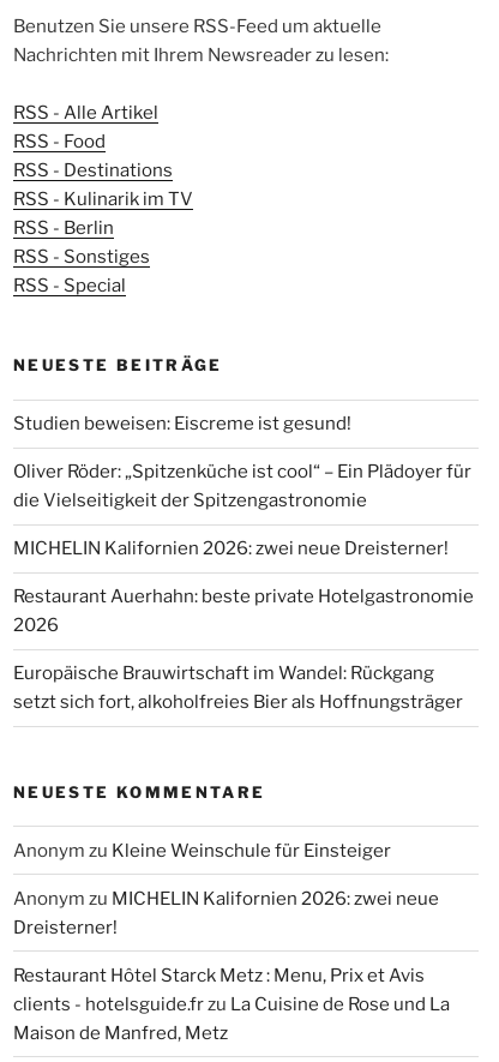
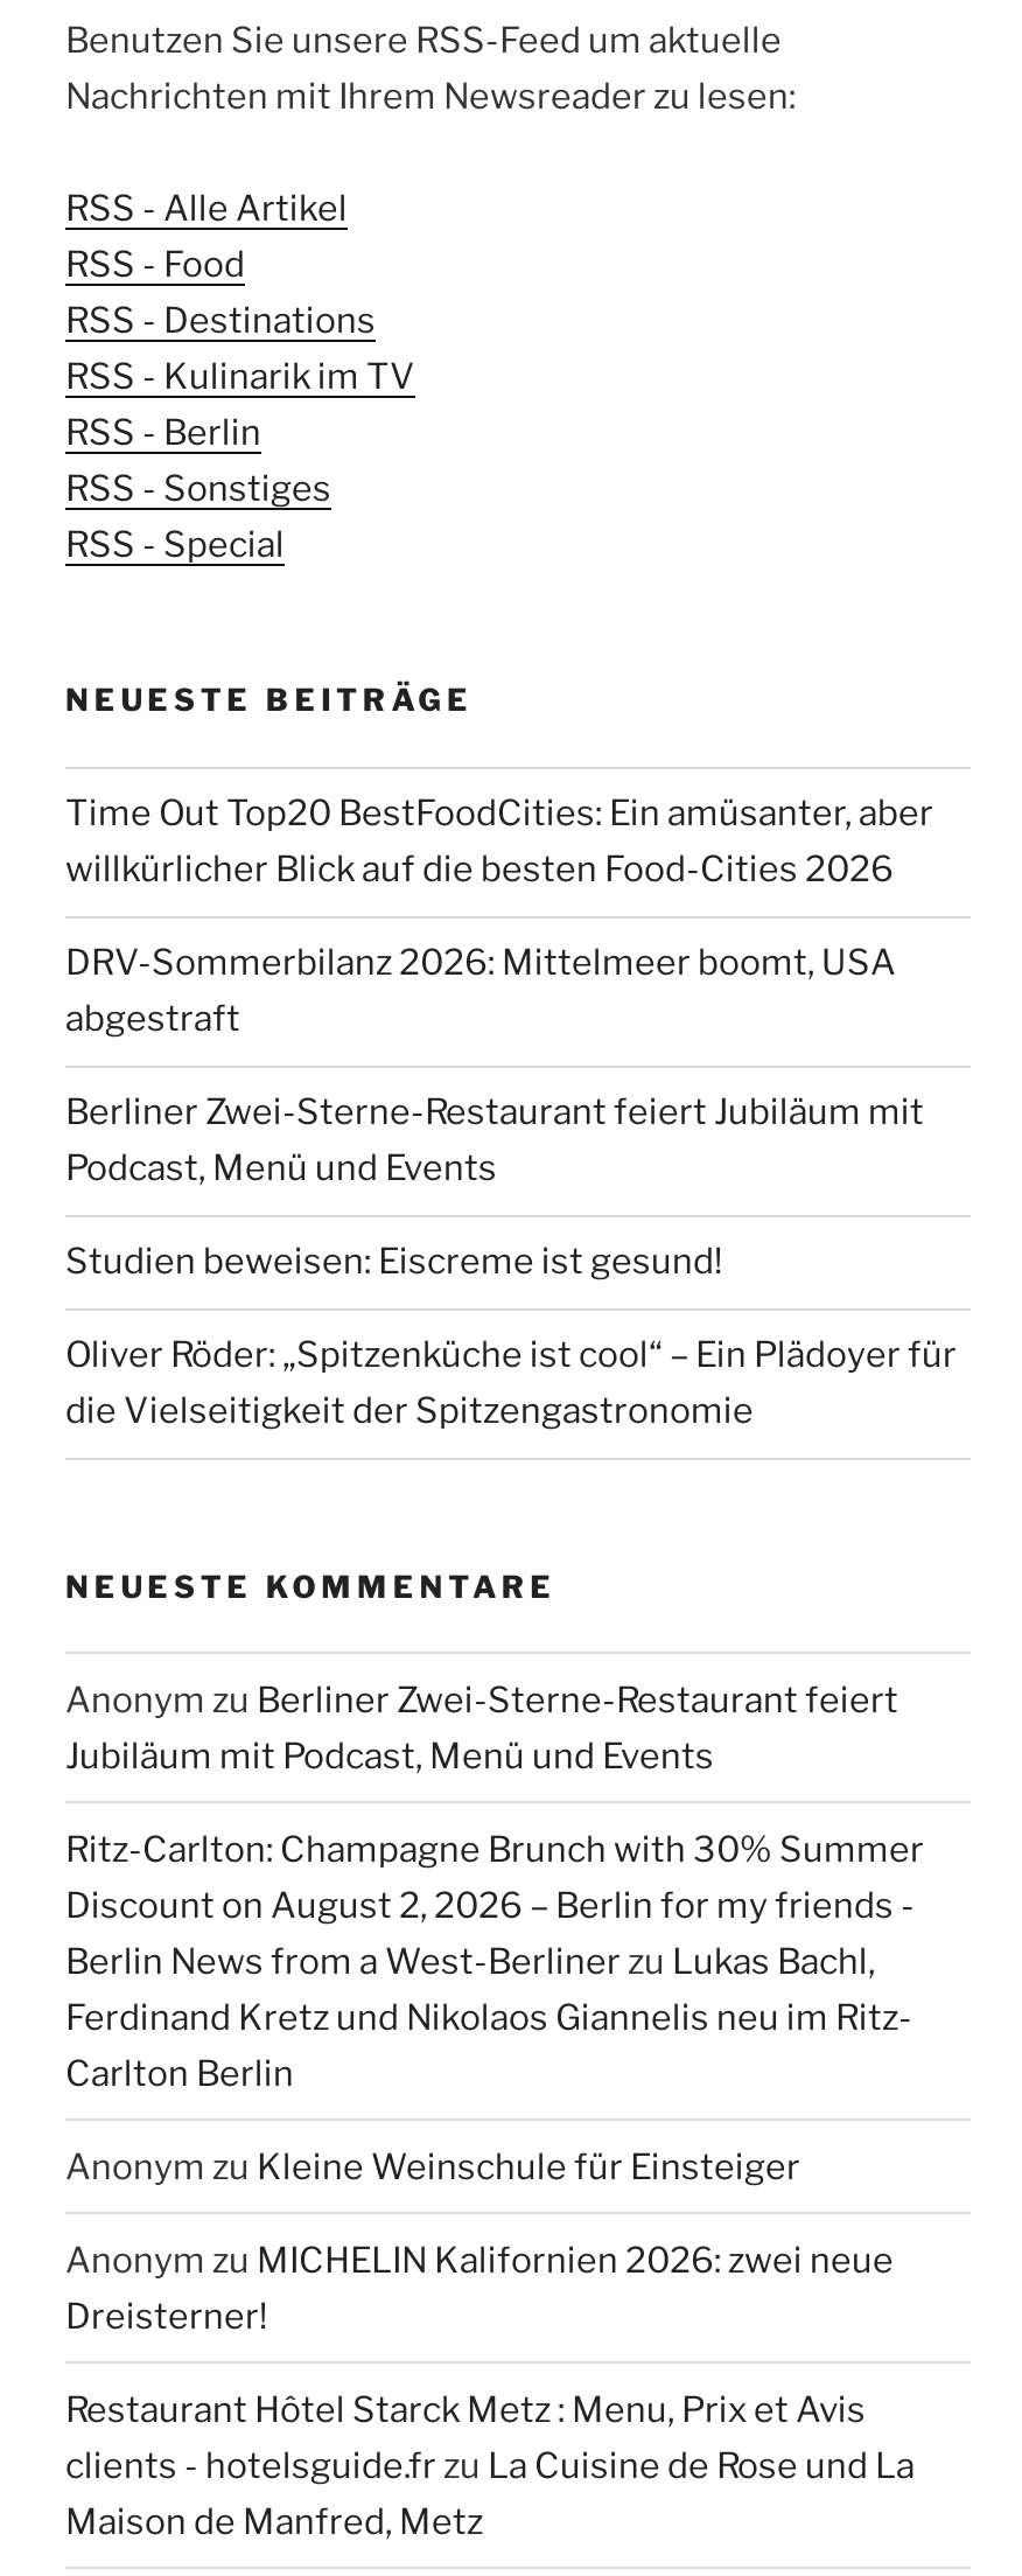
none -> [65,793,933,1190] Time Out Top20 BestFoodCities: Ein amüsanter, aber | willkürlicher Blick auf die besten Food-Cities 2026 | DRV-Sommerbilanz 2026: Mittelmeer boomt, USA | abgestraft | Berliner Zwei-Sterne-Restaurant feiert Jubiläum mit | Podcast, Menü und Events
[13,538,474,713] MICHELIN Kalifornien 2026: zwei neue Dreisterner! | Restaurant Auerhahn: beste private Hotelgastronomie | 2026 | Europäische Brauwirtschaft im Wandel: Rückgang | setzt sich fort, alkoholfreies Bier als Hoffnungsträger -> none
none -> [65,1679,924,2094] Anonym zu Berliner Zwei-Sterne-Restaurant feiert | Jubiläum mit Podcast, Menü und Events | Ritz-Carlton: Champagne Brunch with 30% Summer | Discount on August 2, 2026 – Berlin for my friends - | Berlin News from a West-Berliner zu Lukas Bachl, | Ferdinand Kretz und Nikolaos Giannelis neu im Ritz- | Carlton Berlin

